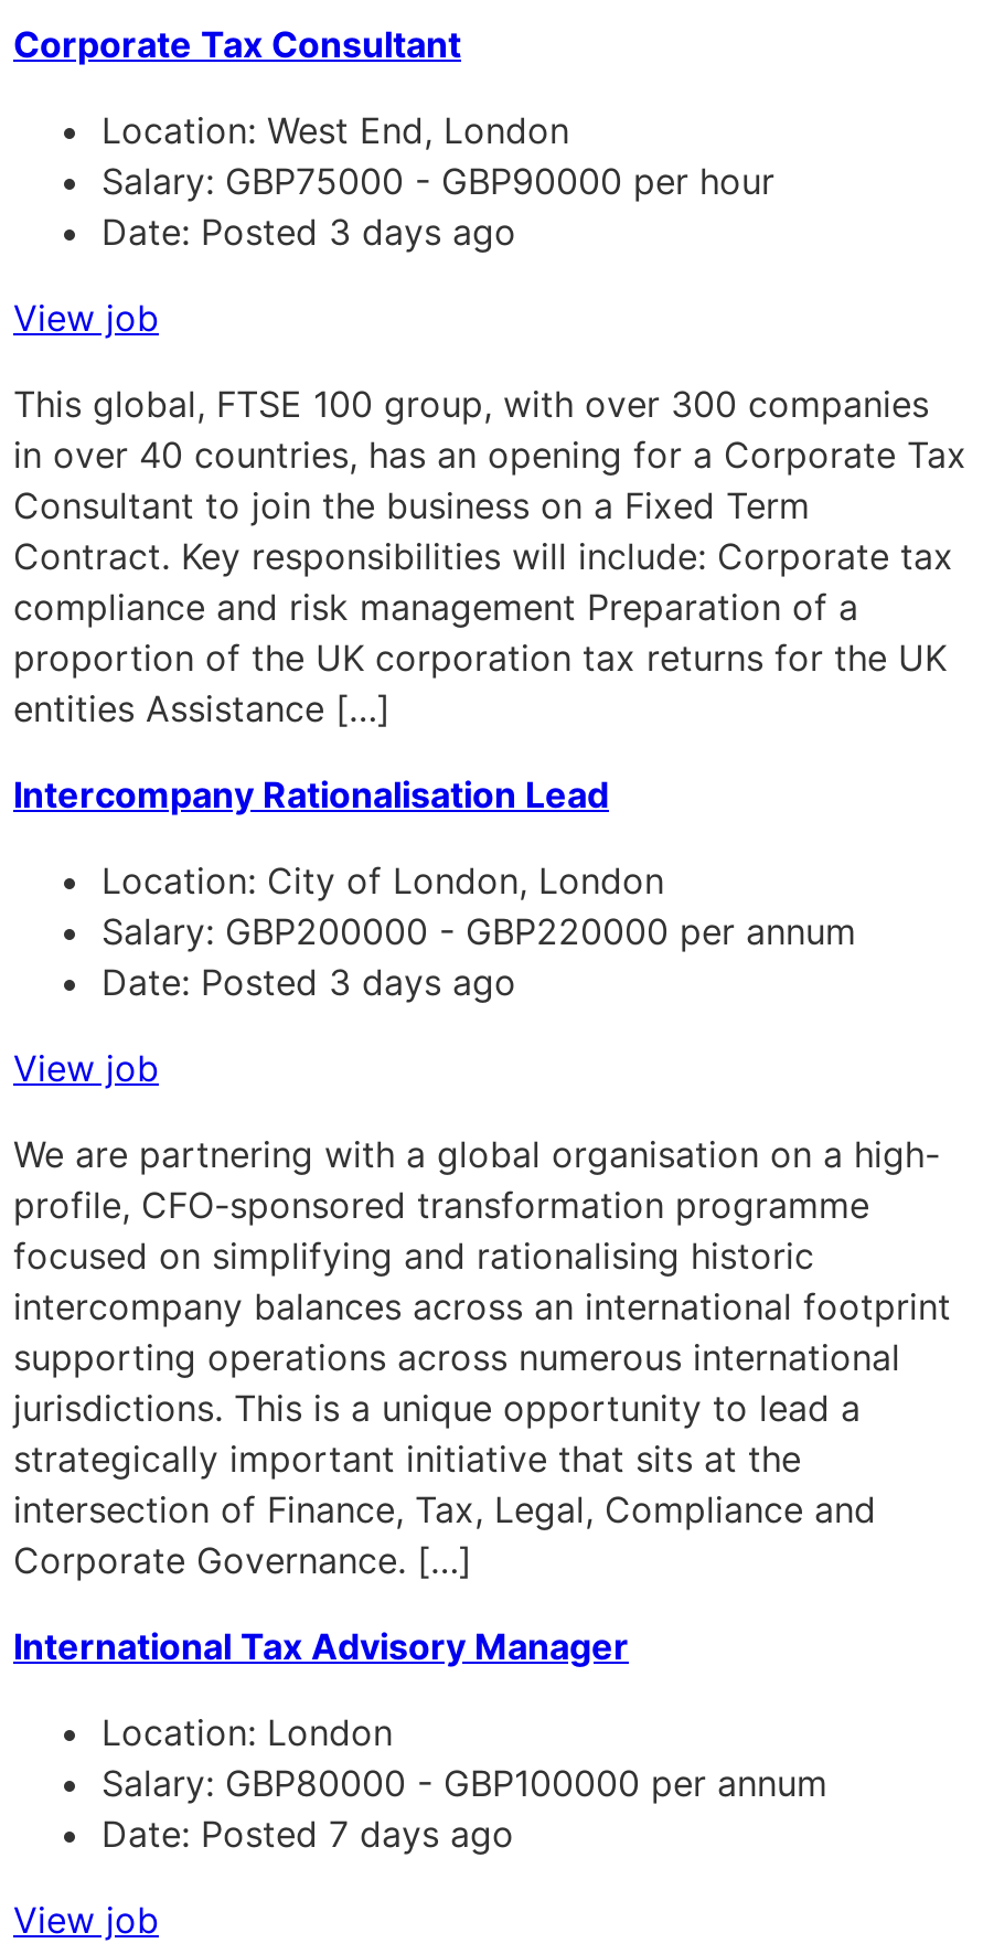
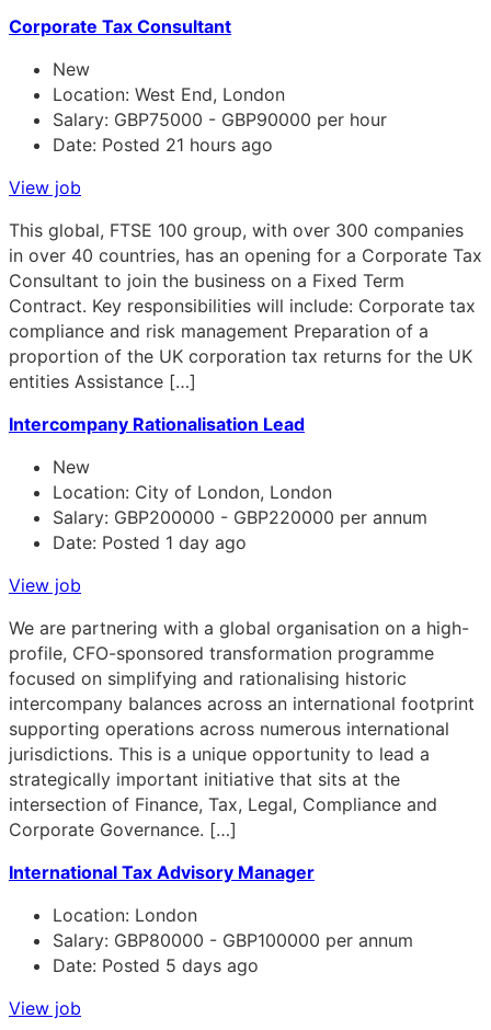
none -> [53,58,90,79] New
[101,209,516,253] Date: Posted 3 days ago -> [53,133,273,155] Date: Posted 21 hours ago
none -> [53,455,90,477] New
[101,959,516,1003] Date: Posted 3 days ago -> [53,531,247,553] Date: Posted 1 day ago
[101,1811,514,1855] Date: Posted 7 days ago -> [53,954,259,976] Date: Posted 5 days ago

